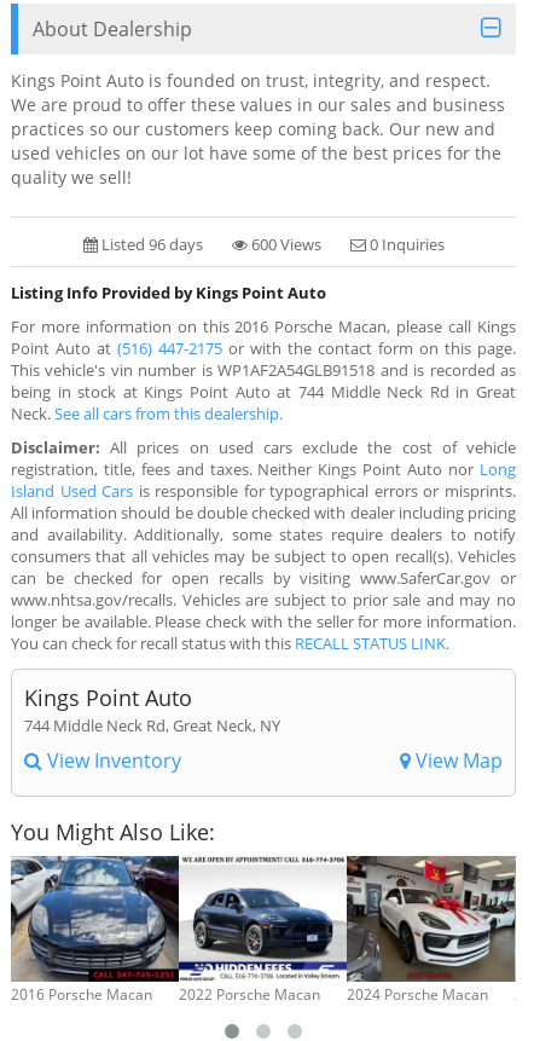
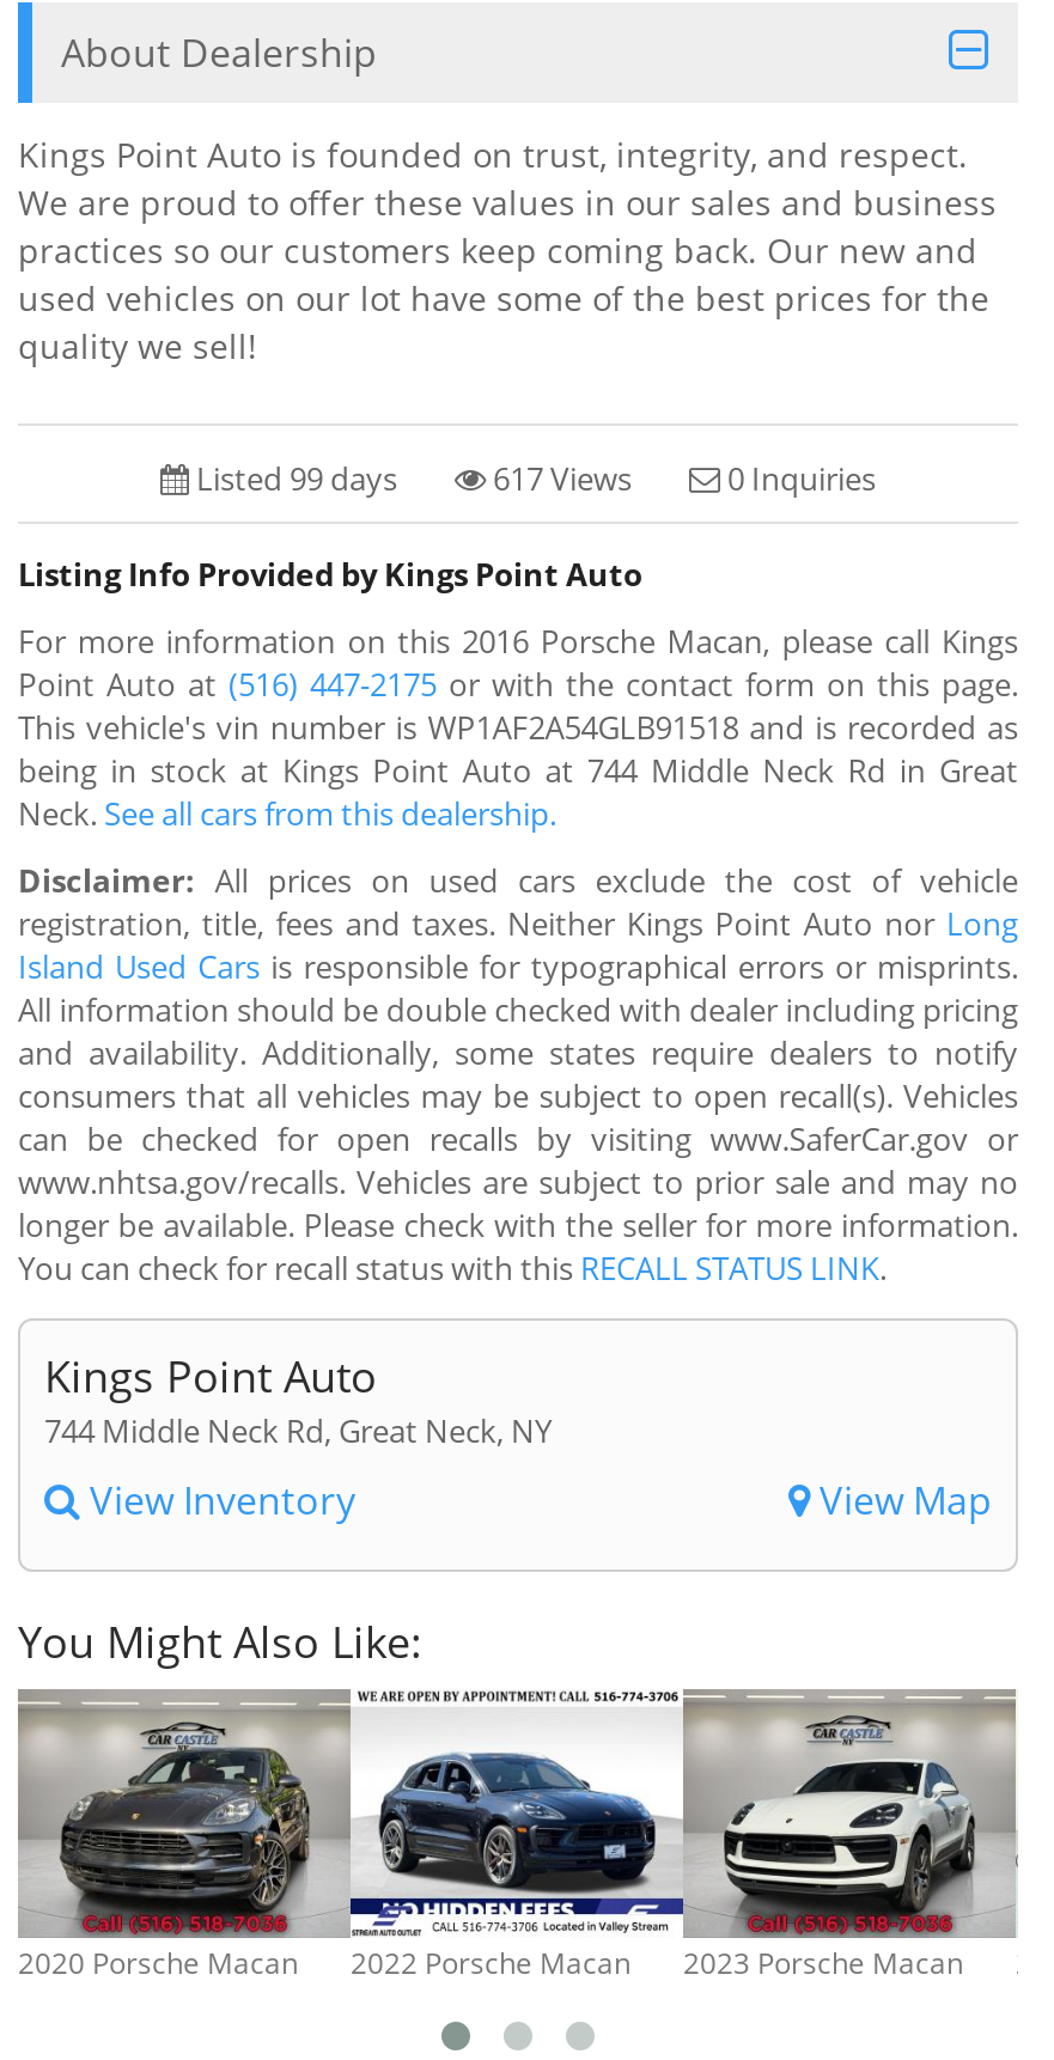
[97,233,202,255] Listed 96 days -> [189,456,397,499] Listed 99 days
[247,233,321,255] 600 Views -> [486,456,632,499] 617 Views
[11,855,180,1004] [image] | 2016 Porsche Macan -> [18,1689,351,1983] [image] | 2020 Porsche Macan
[346,856,516,1004] [image] | 2024 Porsche Macan -> [683,1692,1016,1983] [image] | 2023 Porsche Macan

